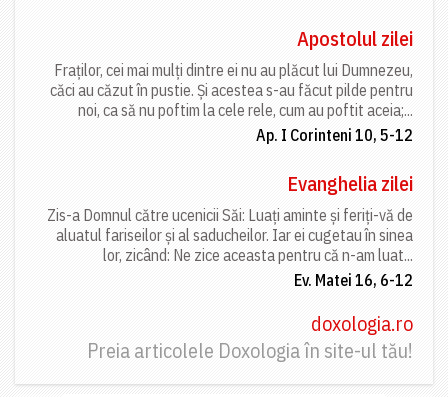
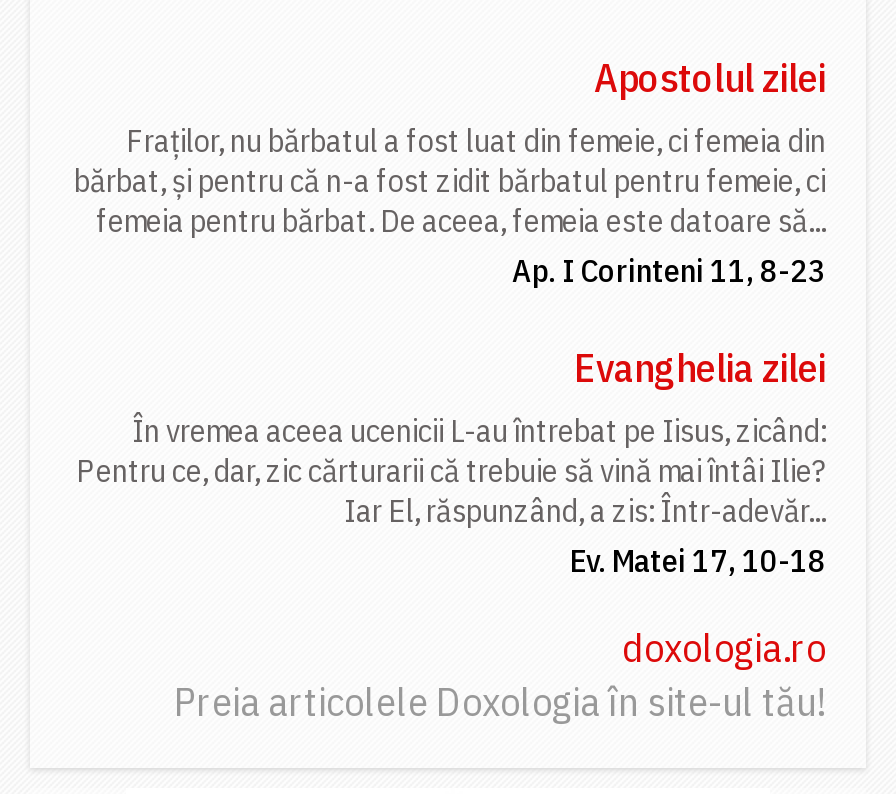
[50,60,413,145] Fraților, cei mai mulți dintre ei nu au plăcut lui Dumnezeu, | căci au căzut în pustie. Și acestea s-au făcut pilde pentru | noi, ca să nu poftim la cele rele, cum au poftit aceia;... | Ap. I Corinteni 10, 5-12 -> [74,120,826,290] Fraților, nu bărbatul a fost luat din femeie, ci femeia din | bărbat, și pentru că n-a fost zidit bărbatul pentru femeie, ci | femeia pentru bărbat. De aceea, femeia este datoare să... | Ap. I Corinteni 11, 8-23
[47,205,413,290] Zis-a Domnul către ucenicii Săi: Luați aminte și feriți-vă de | aluatul fariseilor și al saducheilor. Iar ei cugetau în sinea | lor, zicând: Ne zice aceasta pentru că n-am luat... | Ev. Matei 16, 6-12 -> [76,410,826,580] În vremea aceea ucenicii L-au întrebat pe Iisus, zicând: | Pentru ce, dar, zic cărturarii că trebuie să vină mai întâi Ilie? | Iar El, răspunzând, a zis: Într-adevăr... | Ev. Matei 17, 10-18

